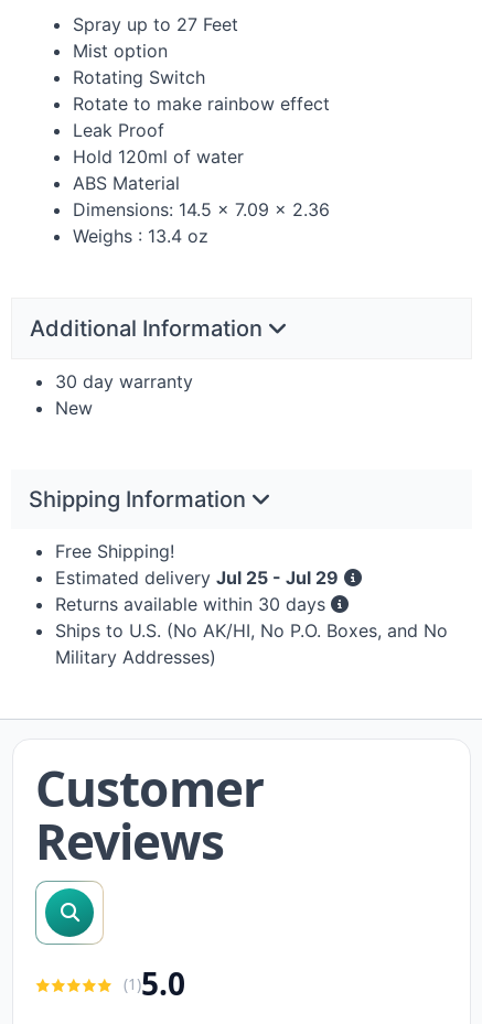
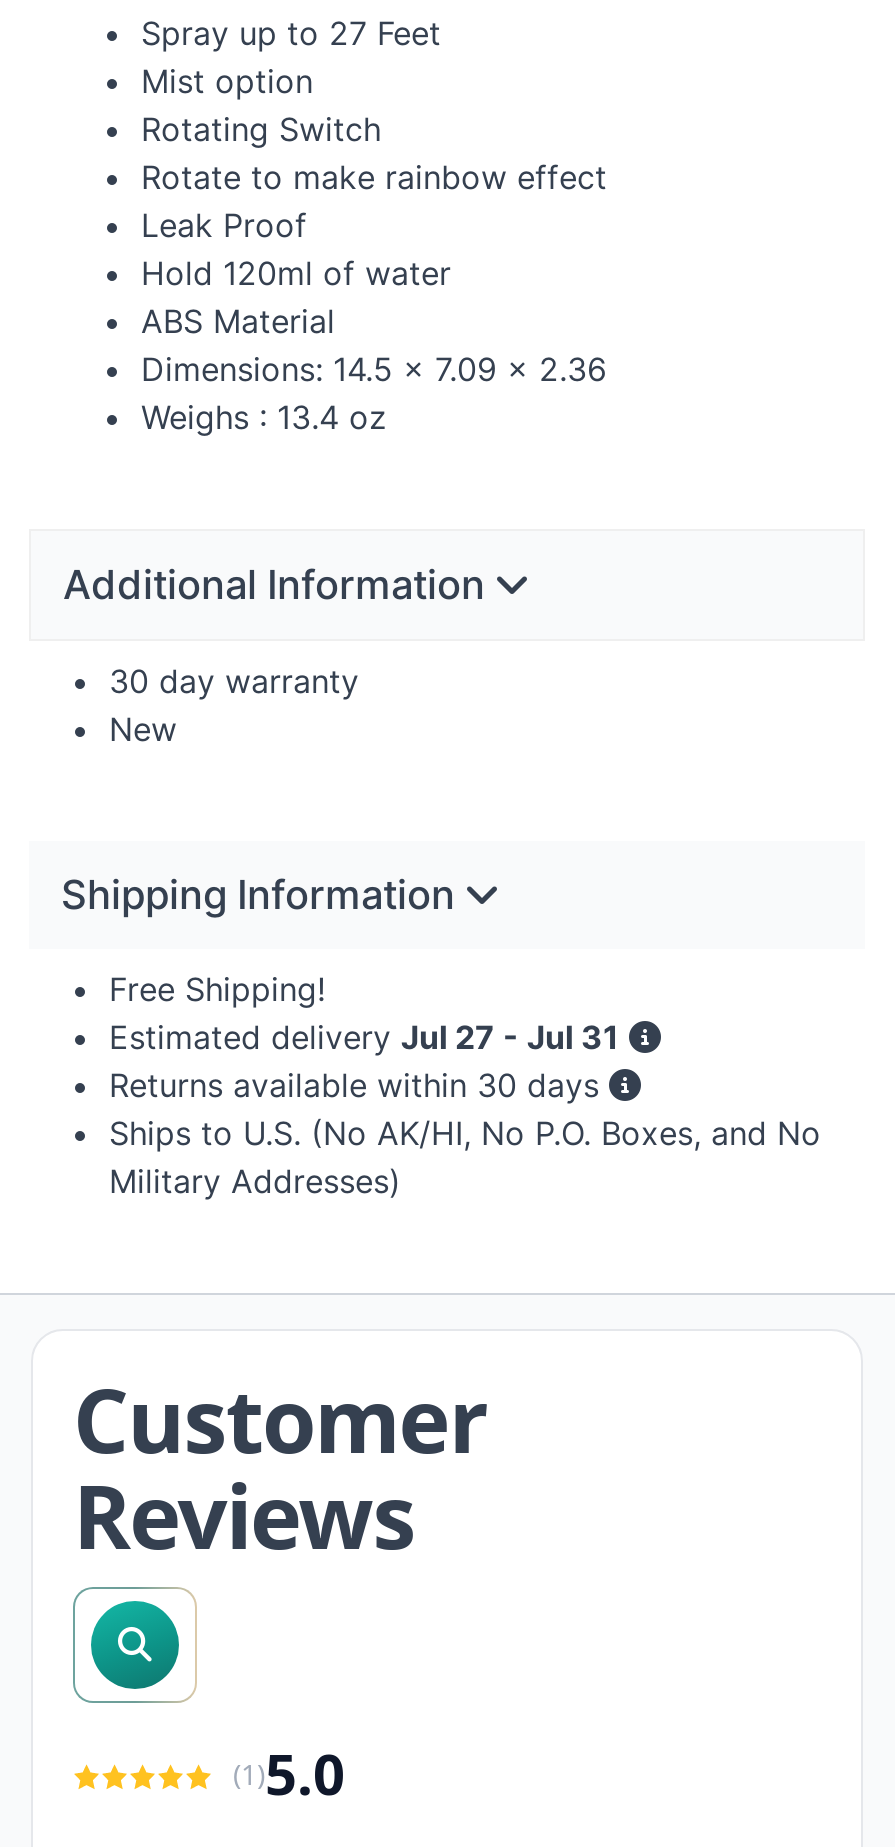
[55,566,339,588] Estimated delivery Jul 25 - Jul 29 -> [109,1016,619,1056] Estimated delivery Jul 27 - Jul 31

